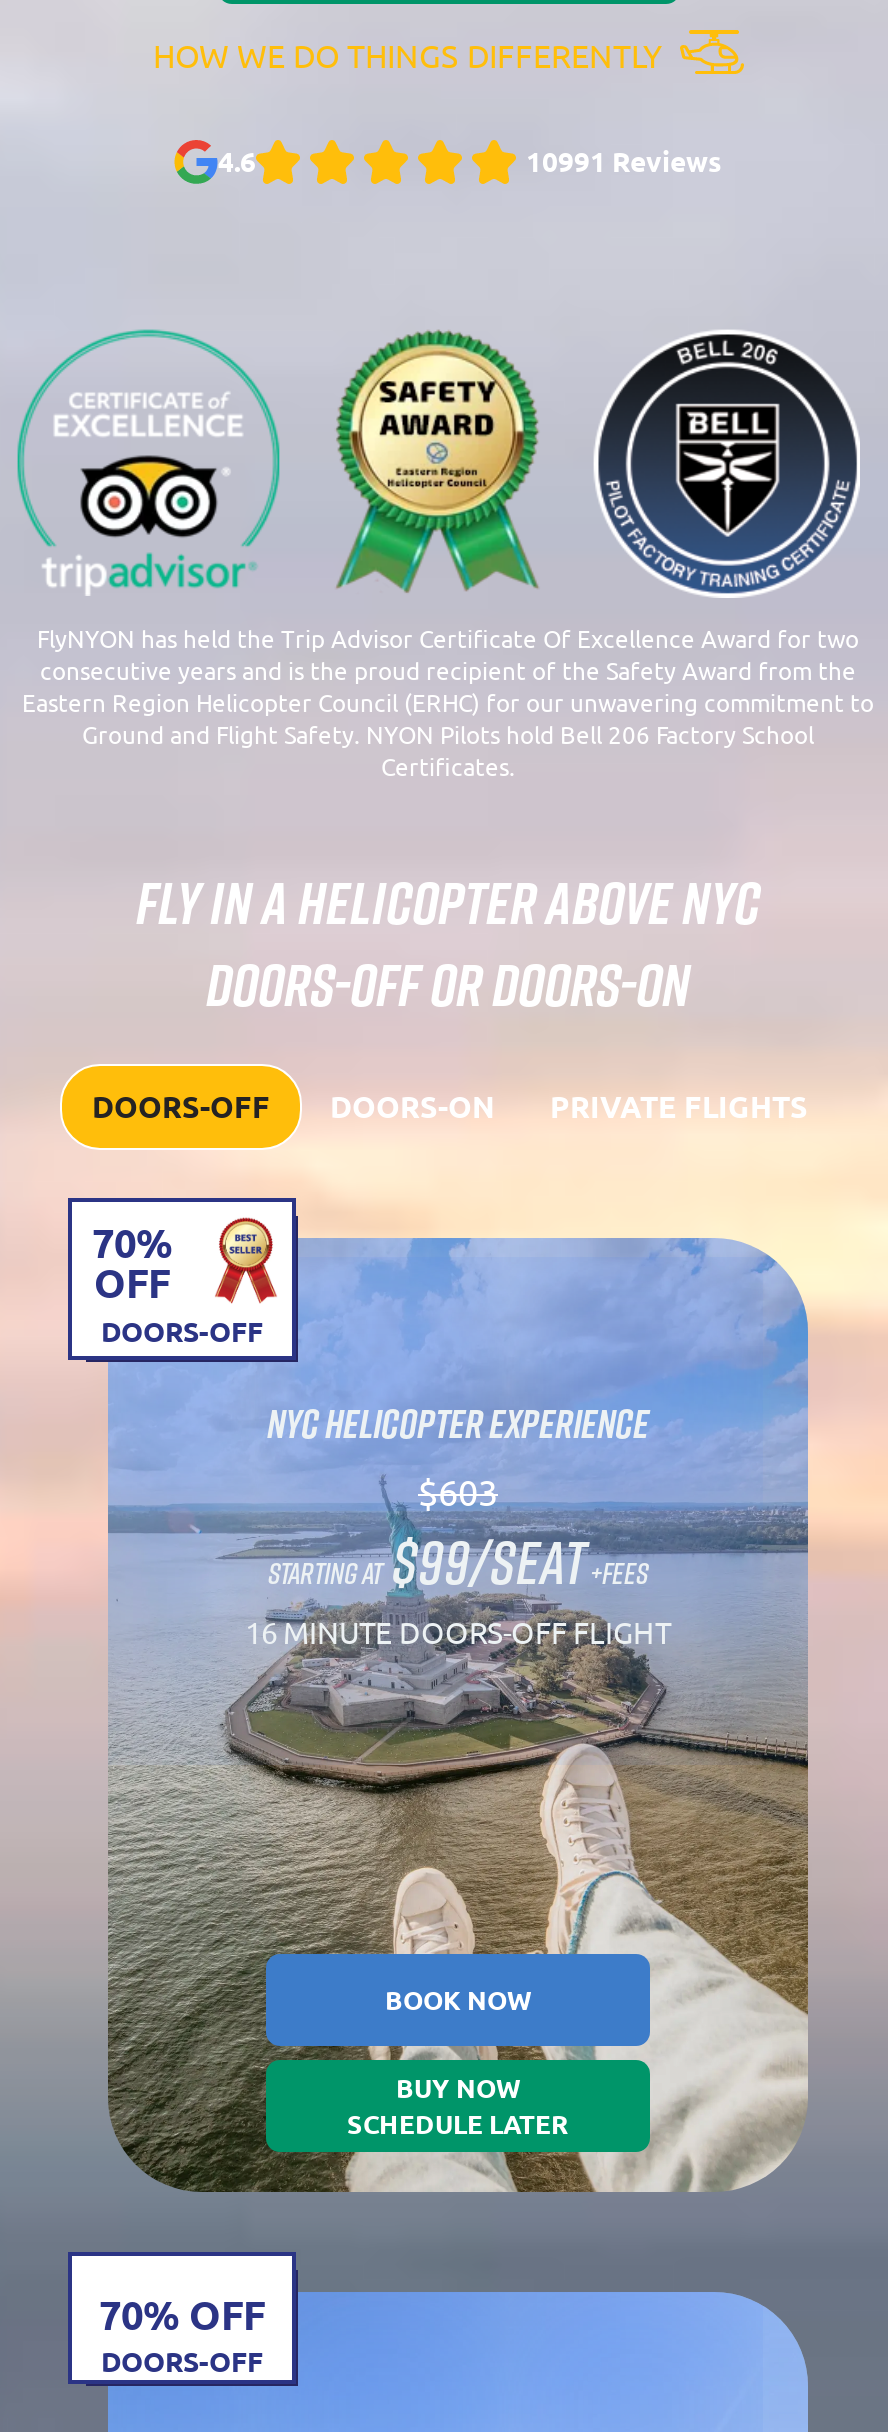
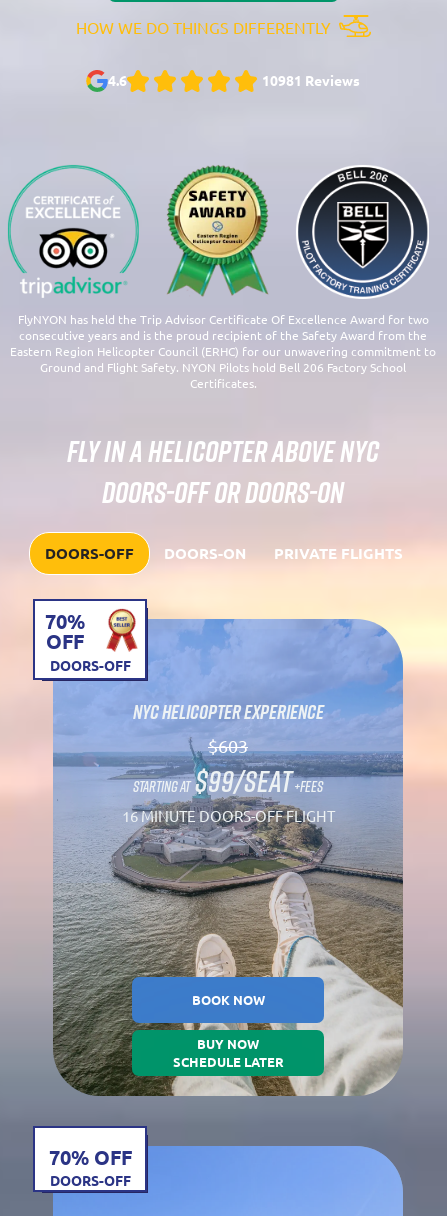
[526,143,722,179] 10991 Reviews -> [262,71,360,89] 10981 Reviews

